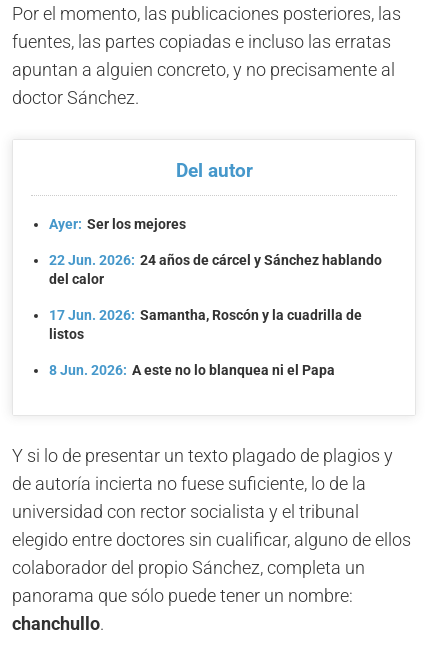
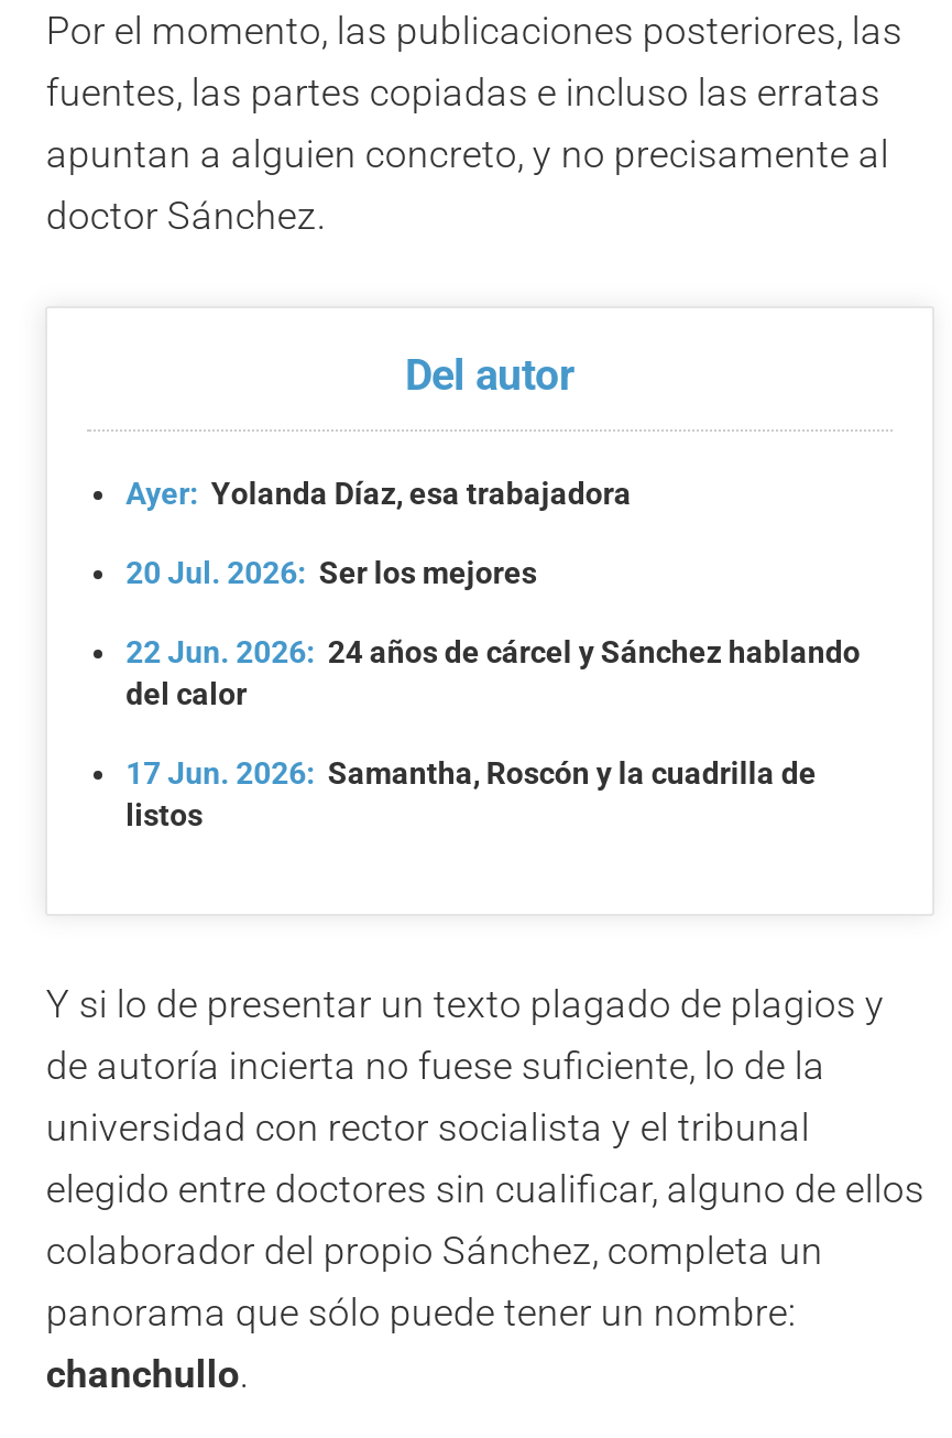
[49,216,186,232] Ayer: Ser los mejores -> [126,476,632,591] Ayer: Yolanda Díaz, esa trabajadora | 20 Jul. 2026: Ser los mejores
moved [49,252,382,342] -> [126,634,860,832]: 22 Jun. 2026: 24 años de cárcel y Sánchez hablando | del calor | 17 Jun. 2026: Samantha, Roscón y la cuadrilla de | listos
[49,362,335,378] 8 Jun. 2026: A este no lo blanquea ni el Papa -> none

